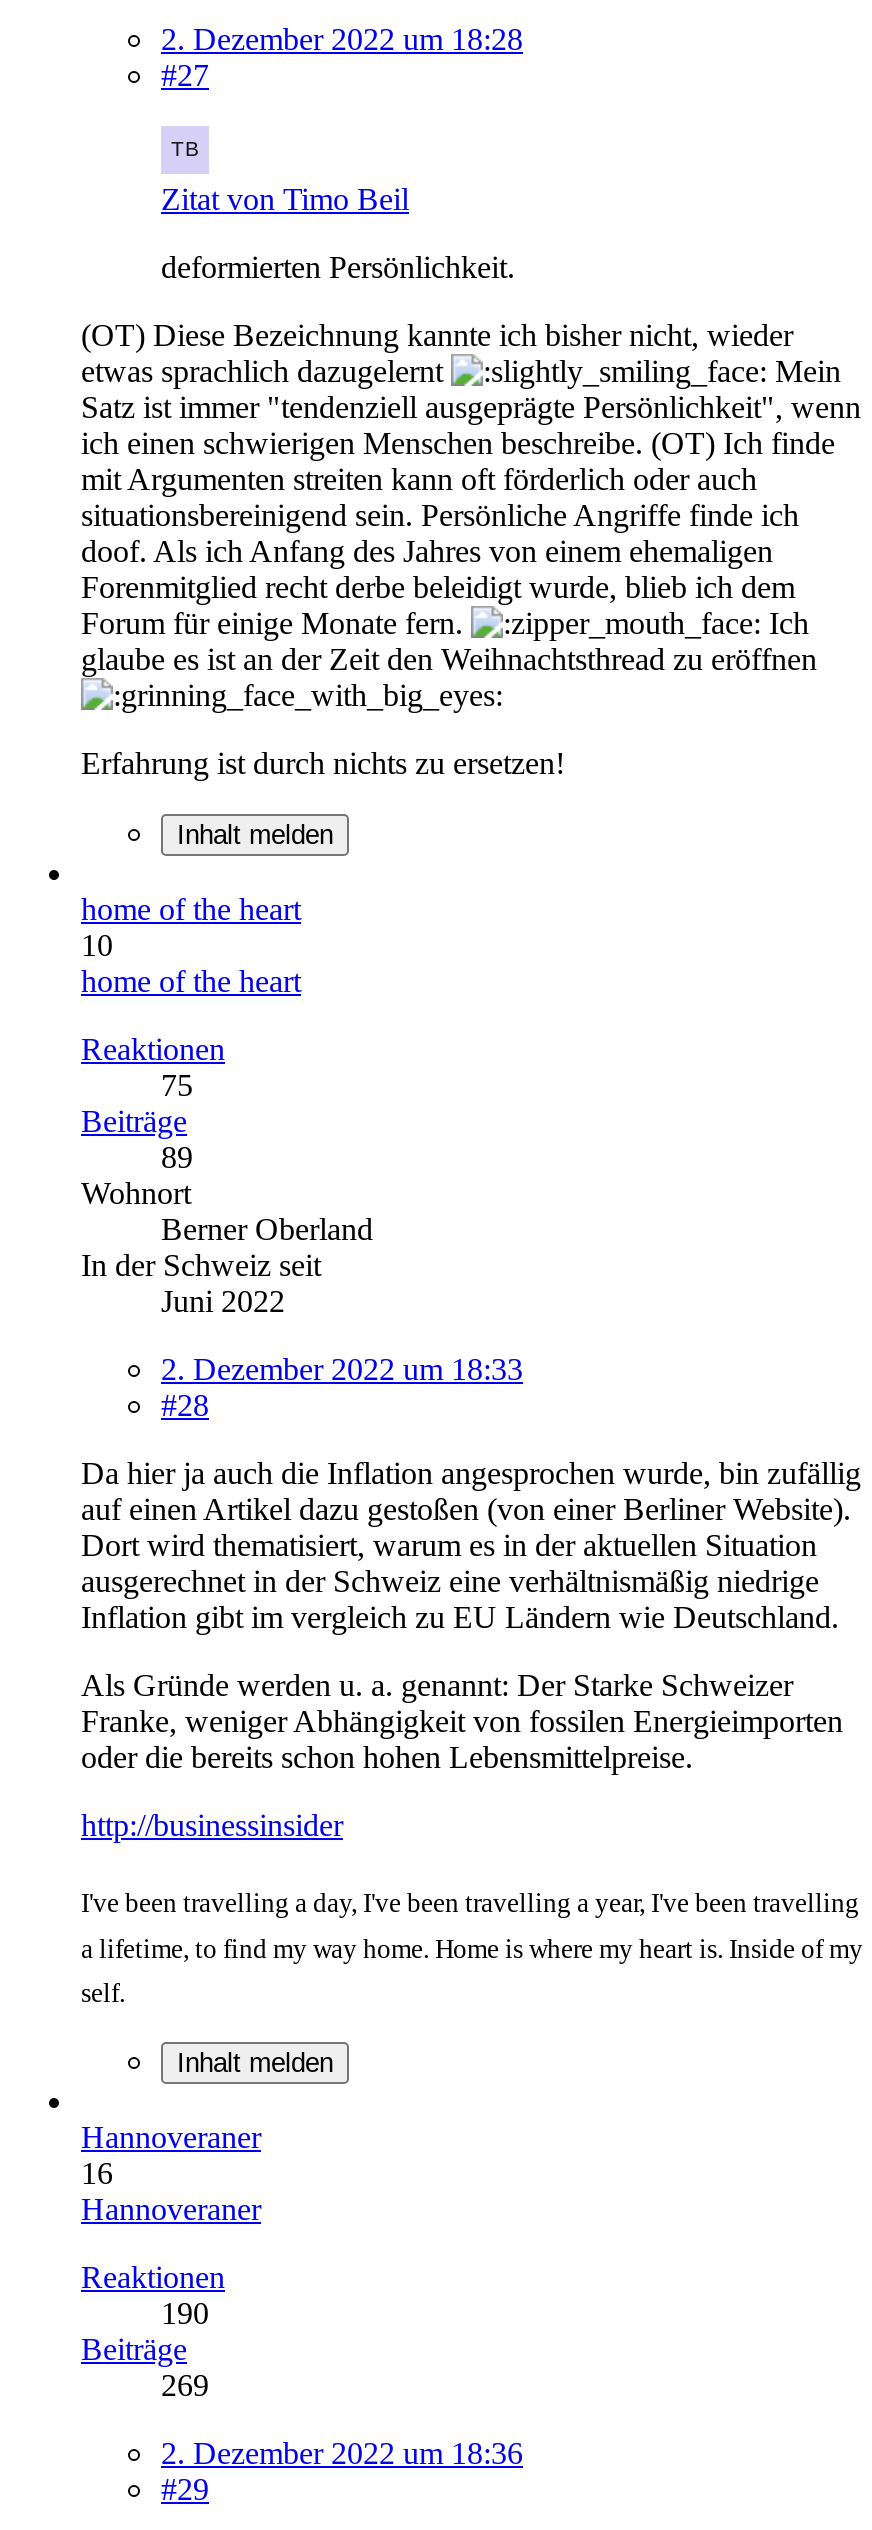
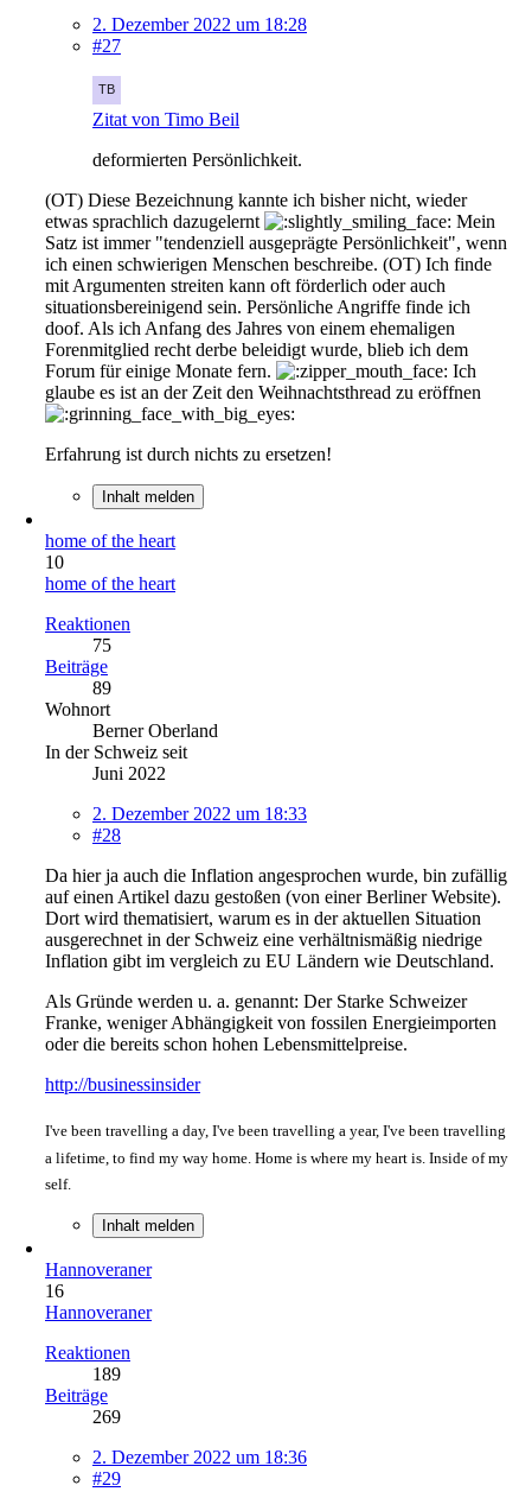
[161,2296,209,2330] 190 -> [92,1364,121,1384] 189

